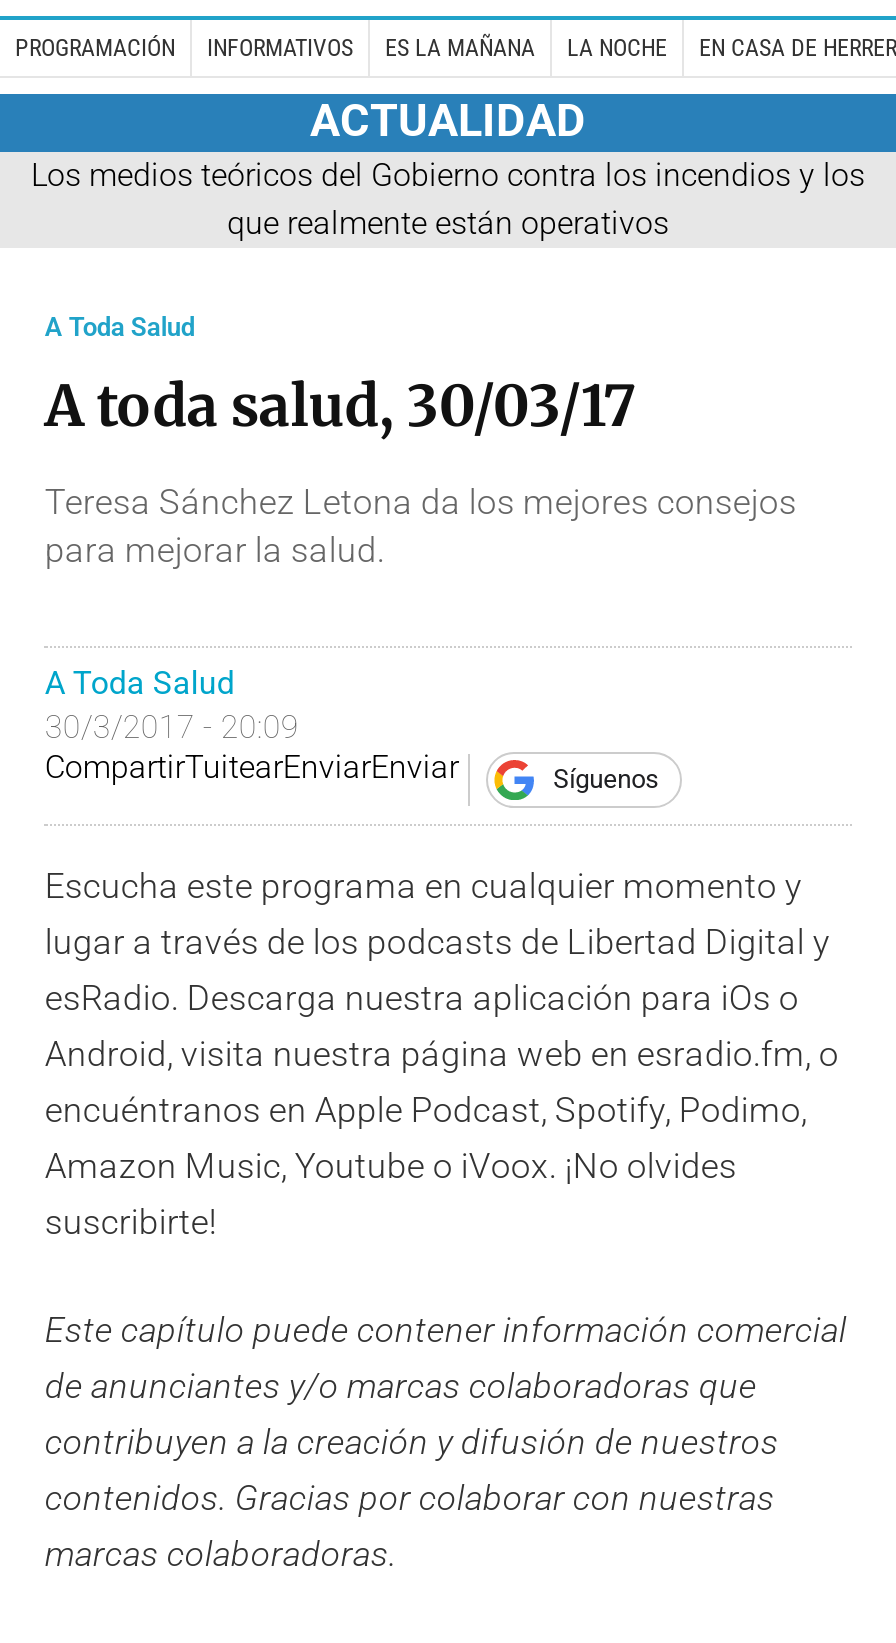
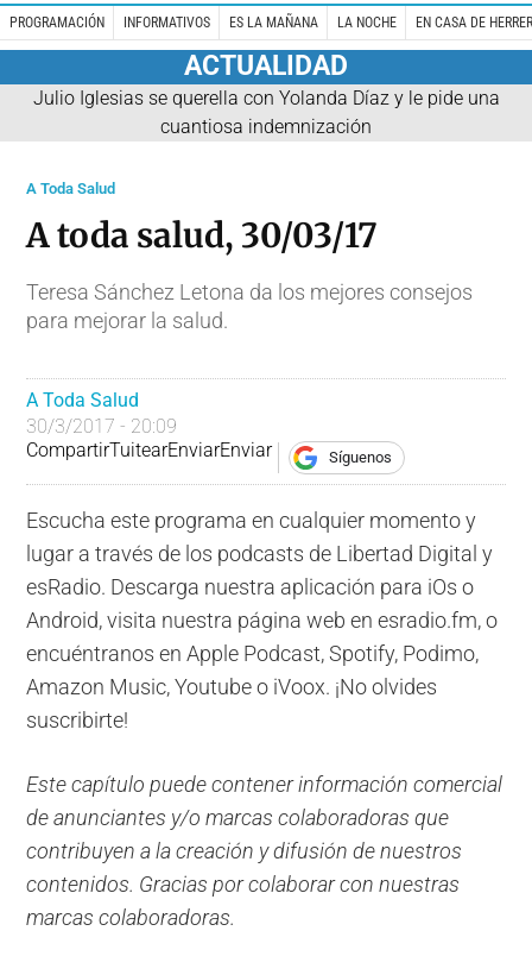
[31,155,865,241] Los medios teóricos del Gobierno contra los incendios y los | que realmente están operativos -> [33,86,499,137] Julio Iglesias se querella con Yolanda Díaz y le pide una | cuantiosa indemnización

